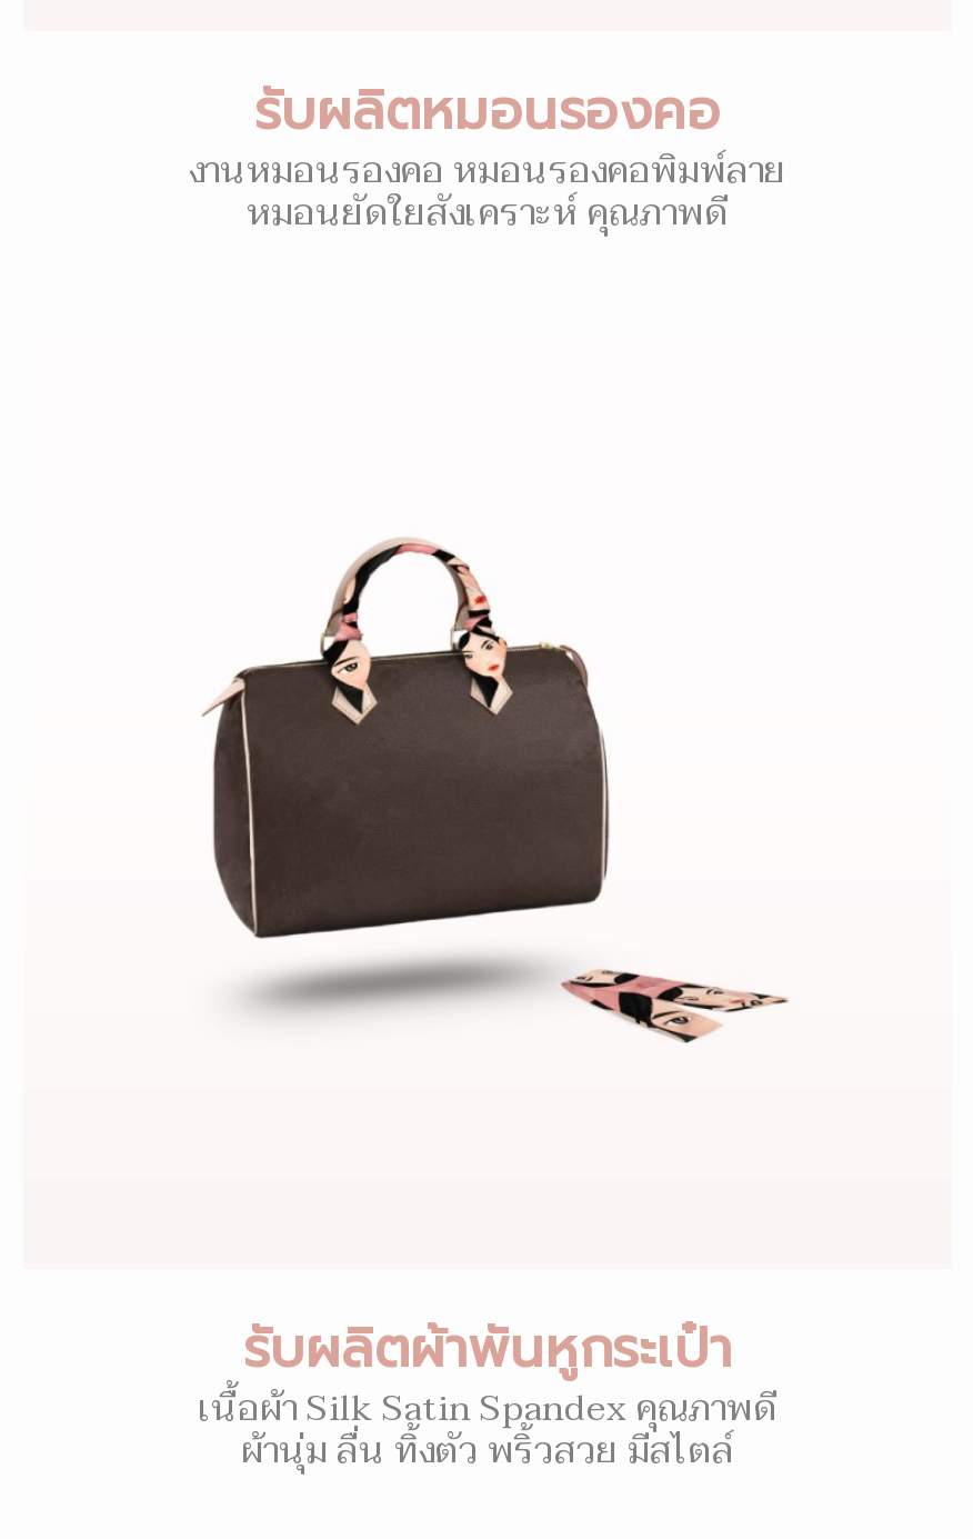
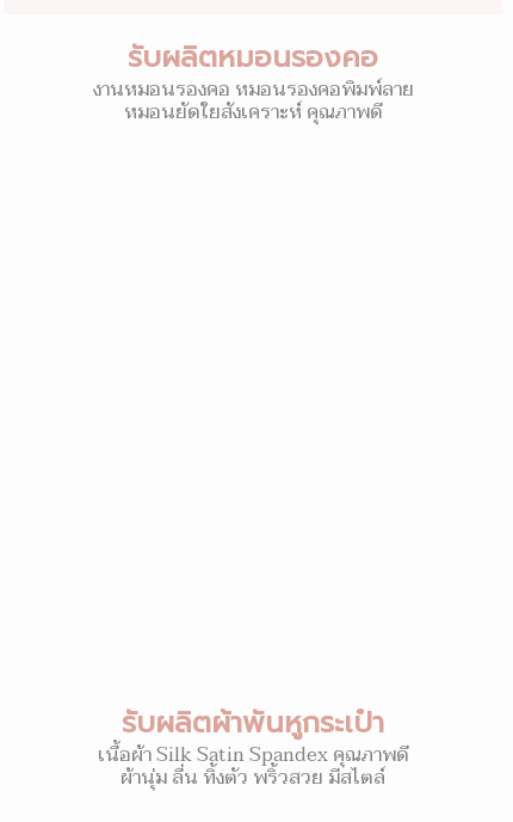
[201,538,790,1045] [image] -> none

